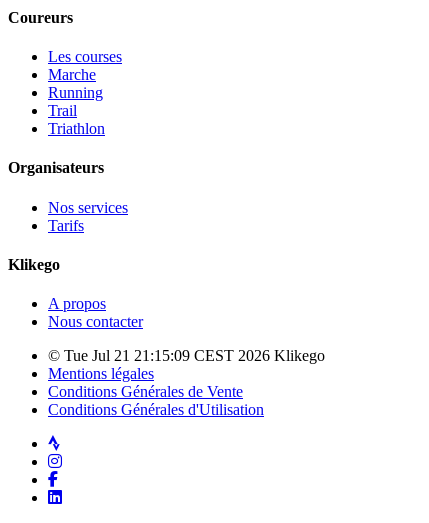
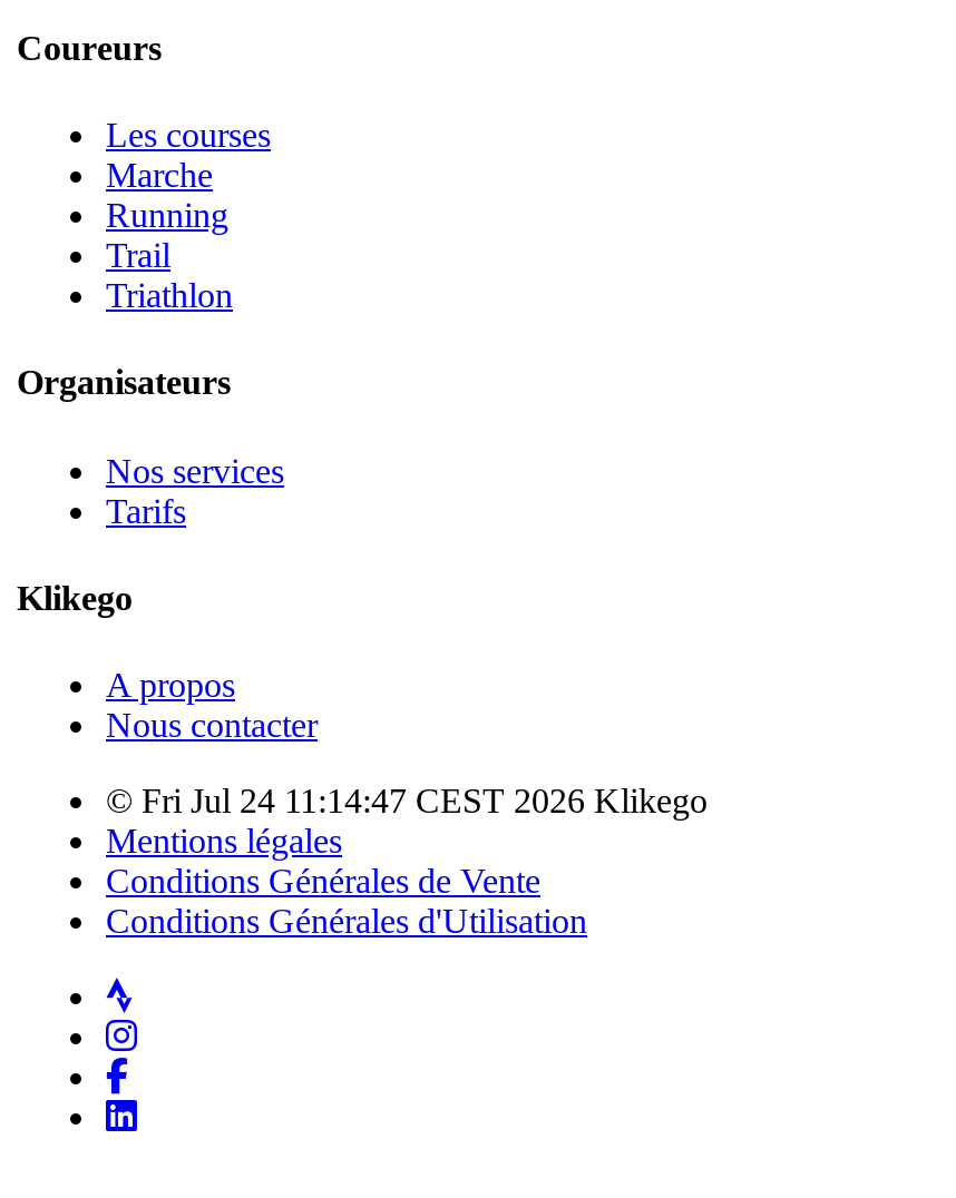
[48,347,325,364] © Tue Jul 21 21:15:09 CEST 2026 Klikego -> [106,782,708,820] © Fri Jul 24 11:14:47 CEST 2026 Klikego

